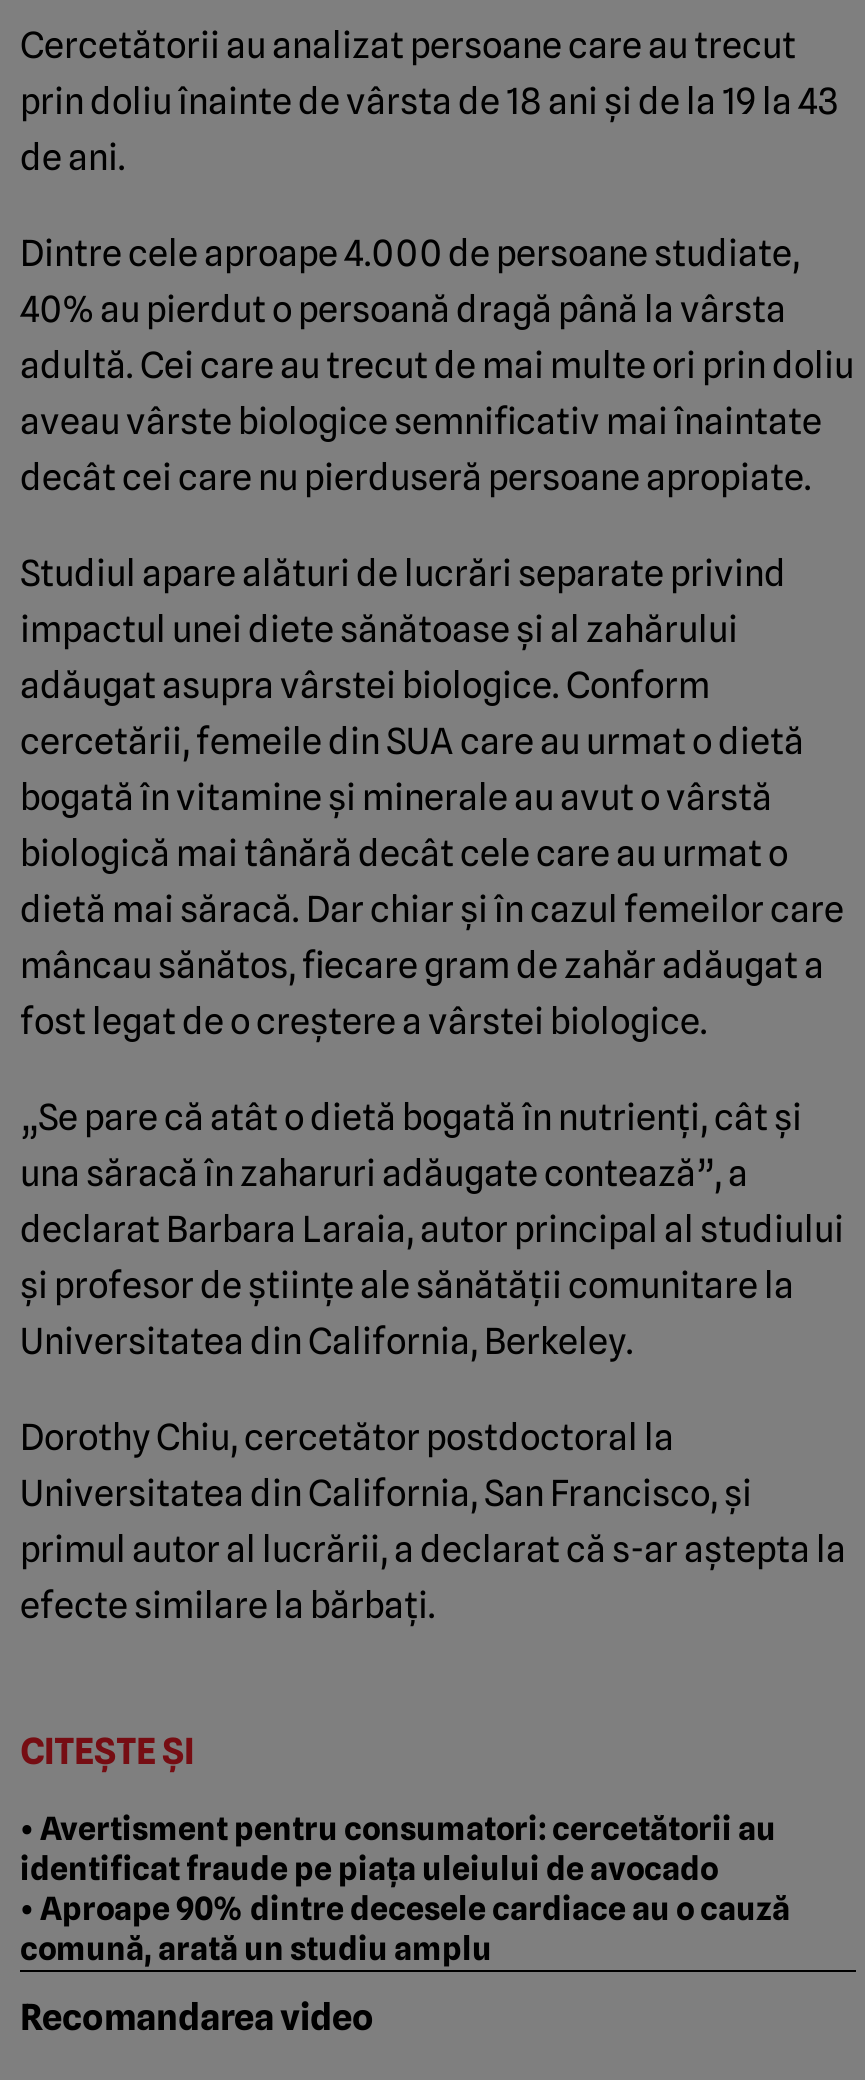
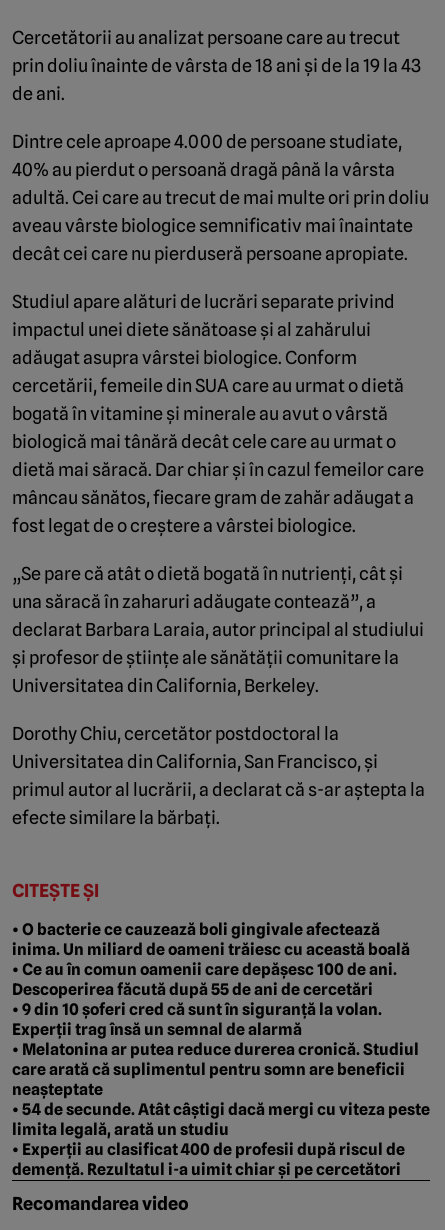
[20,1809,790,1967] • Avertisment pentru consumatori: cercetătorii au | identificat fraude pe piața uleiului de avocado | • Aproape 90% dintre decesele cardiace au o cauză | comună, arată un studiu amplu -> [12,920,430,1179] • O bacterie ce cauzează boli gingivale afectează | inima. Un miliard de oameni trăiesc cu această boală | • Ce au în comun oamenii care depășesc 100 de ani. | Descoperirea făcută după 55 de ani de cercetări | • 9 din 10 șoferi cred că sunt în siguranță la volan. | Experții trag însă un semnal de alarmă | • Melatonina ar putea reduce durerea cronică. Studiul | care arată că suplimentul pentru somn are beneficii | neașteptate | • 54 de secunde. Atât câștigi dacă mergi cu viteza peste | limita legală, arată un studiu | • Experții au clasificat 400 de profesii după riscul de | demență. Rezultatul i-a uimit chiar și pe cercetători

